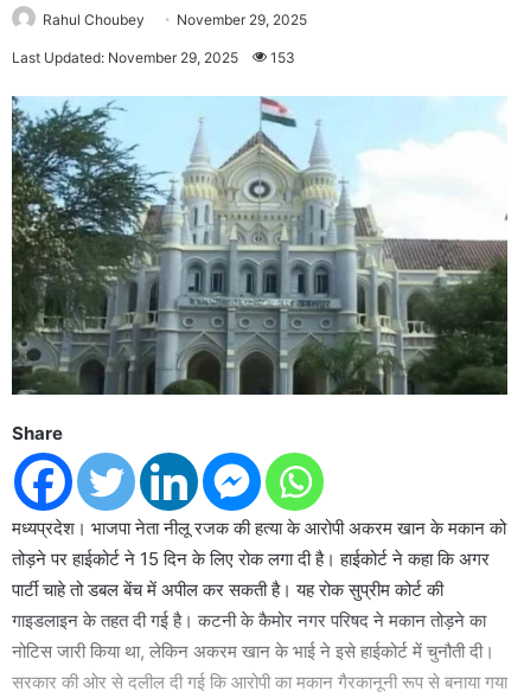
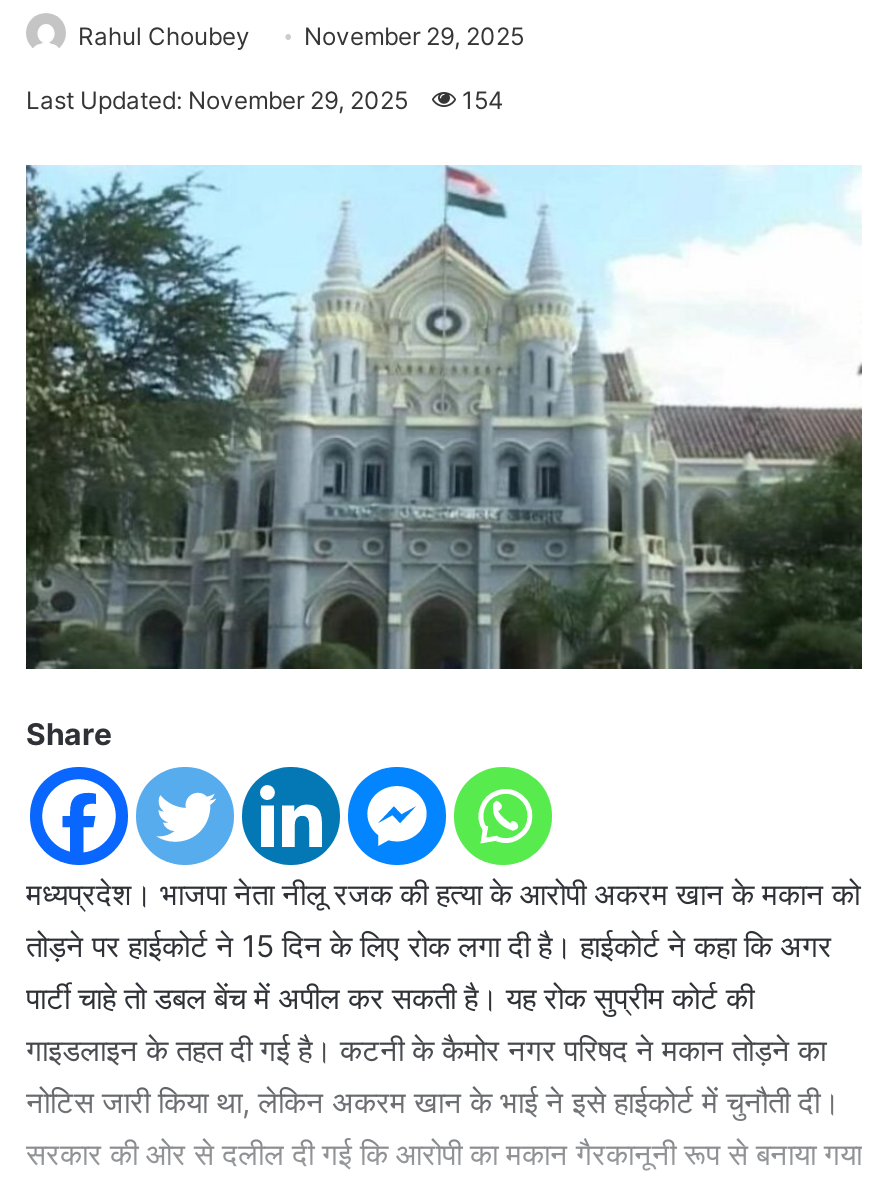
[12,48,295,66] Last Updated: November 29, 2025 153 -> [26,84,504,114] Last Updated: November 29, 2025 154

